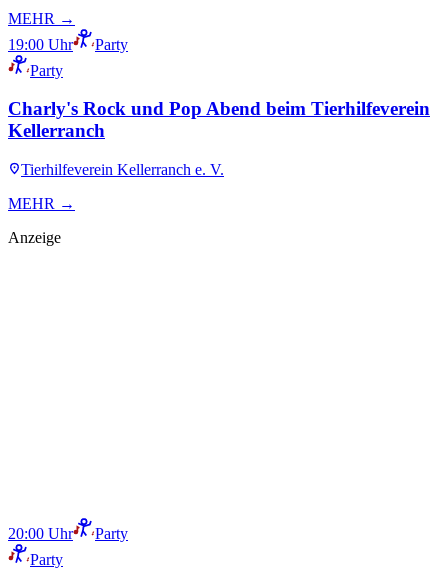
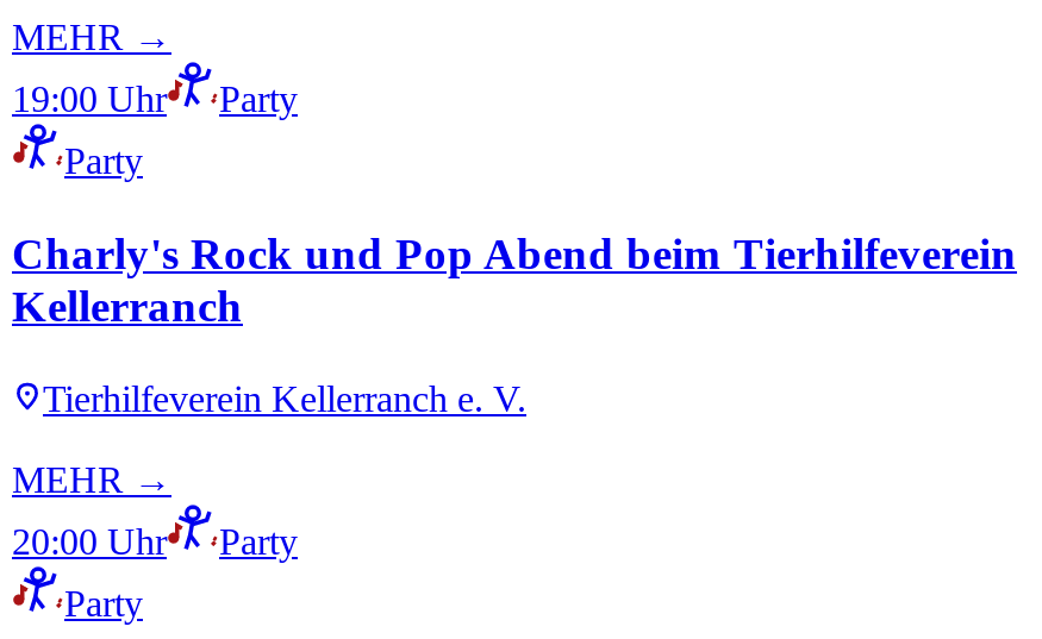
[8,229,61,246] Anzeige -> none

